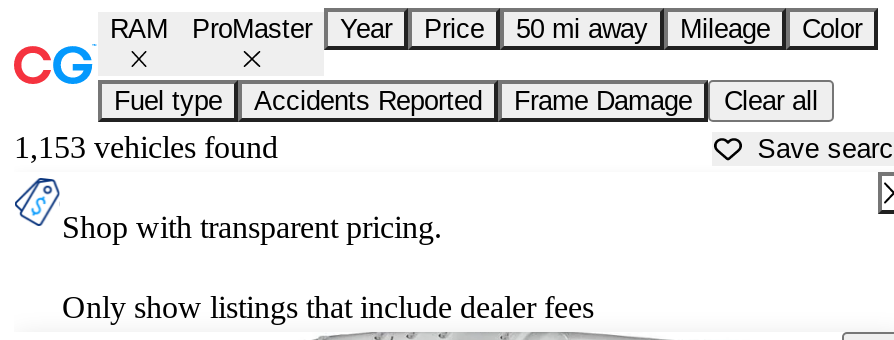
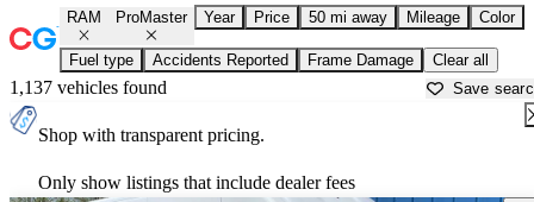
[14,131,278,165] 1,153 vehicles found -> [10,78,167,98] 1,137 vehicles found

